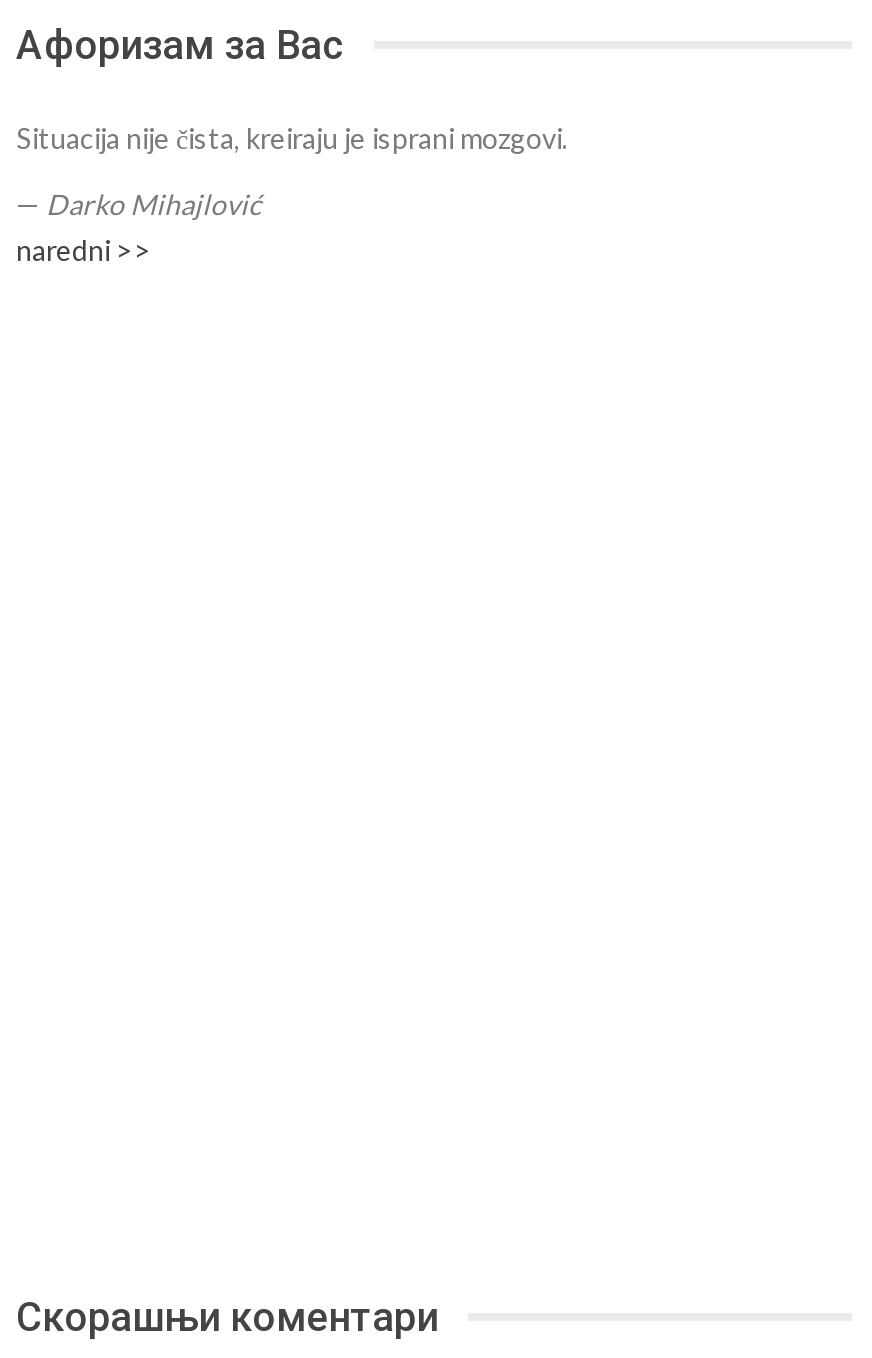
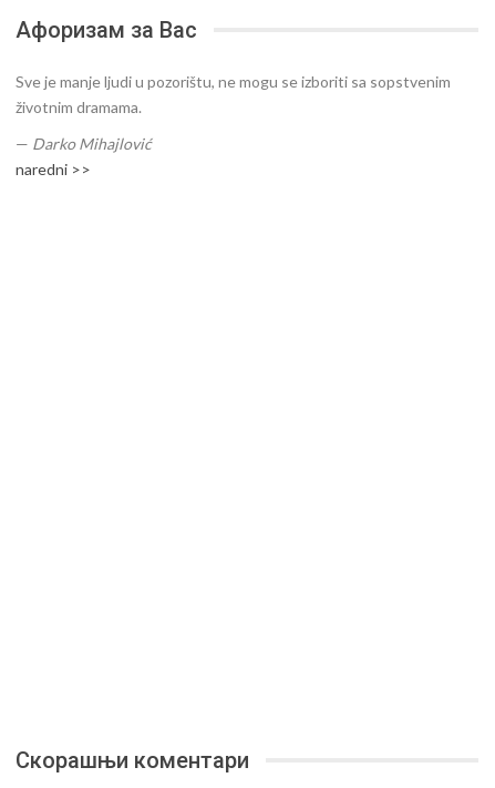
[16,121,568,155] Situacija nije čista, kreiraju je isprani mozgovi. -> [16,72,451,117] Sve je manje ljudi u pozorištu, ne mogu se izboriti sa sopstvenim | životnim dramama.

